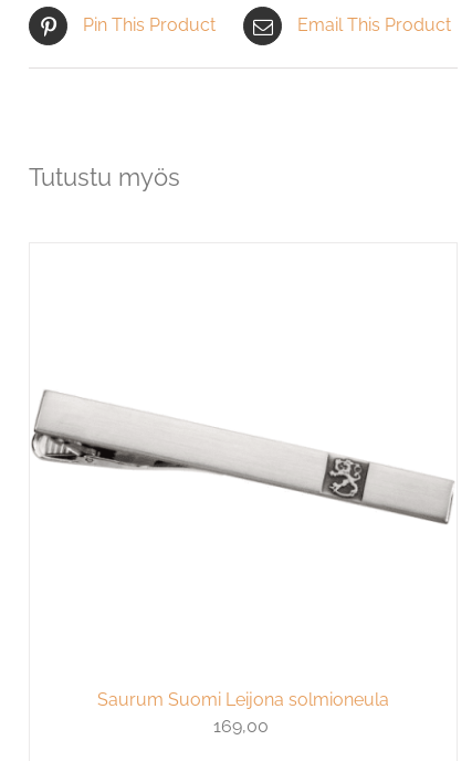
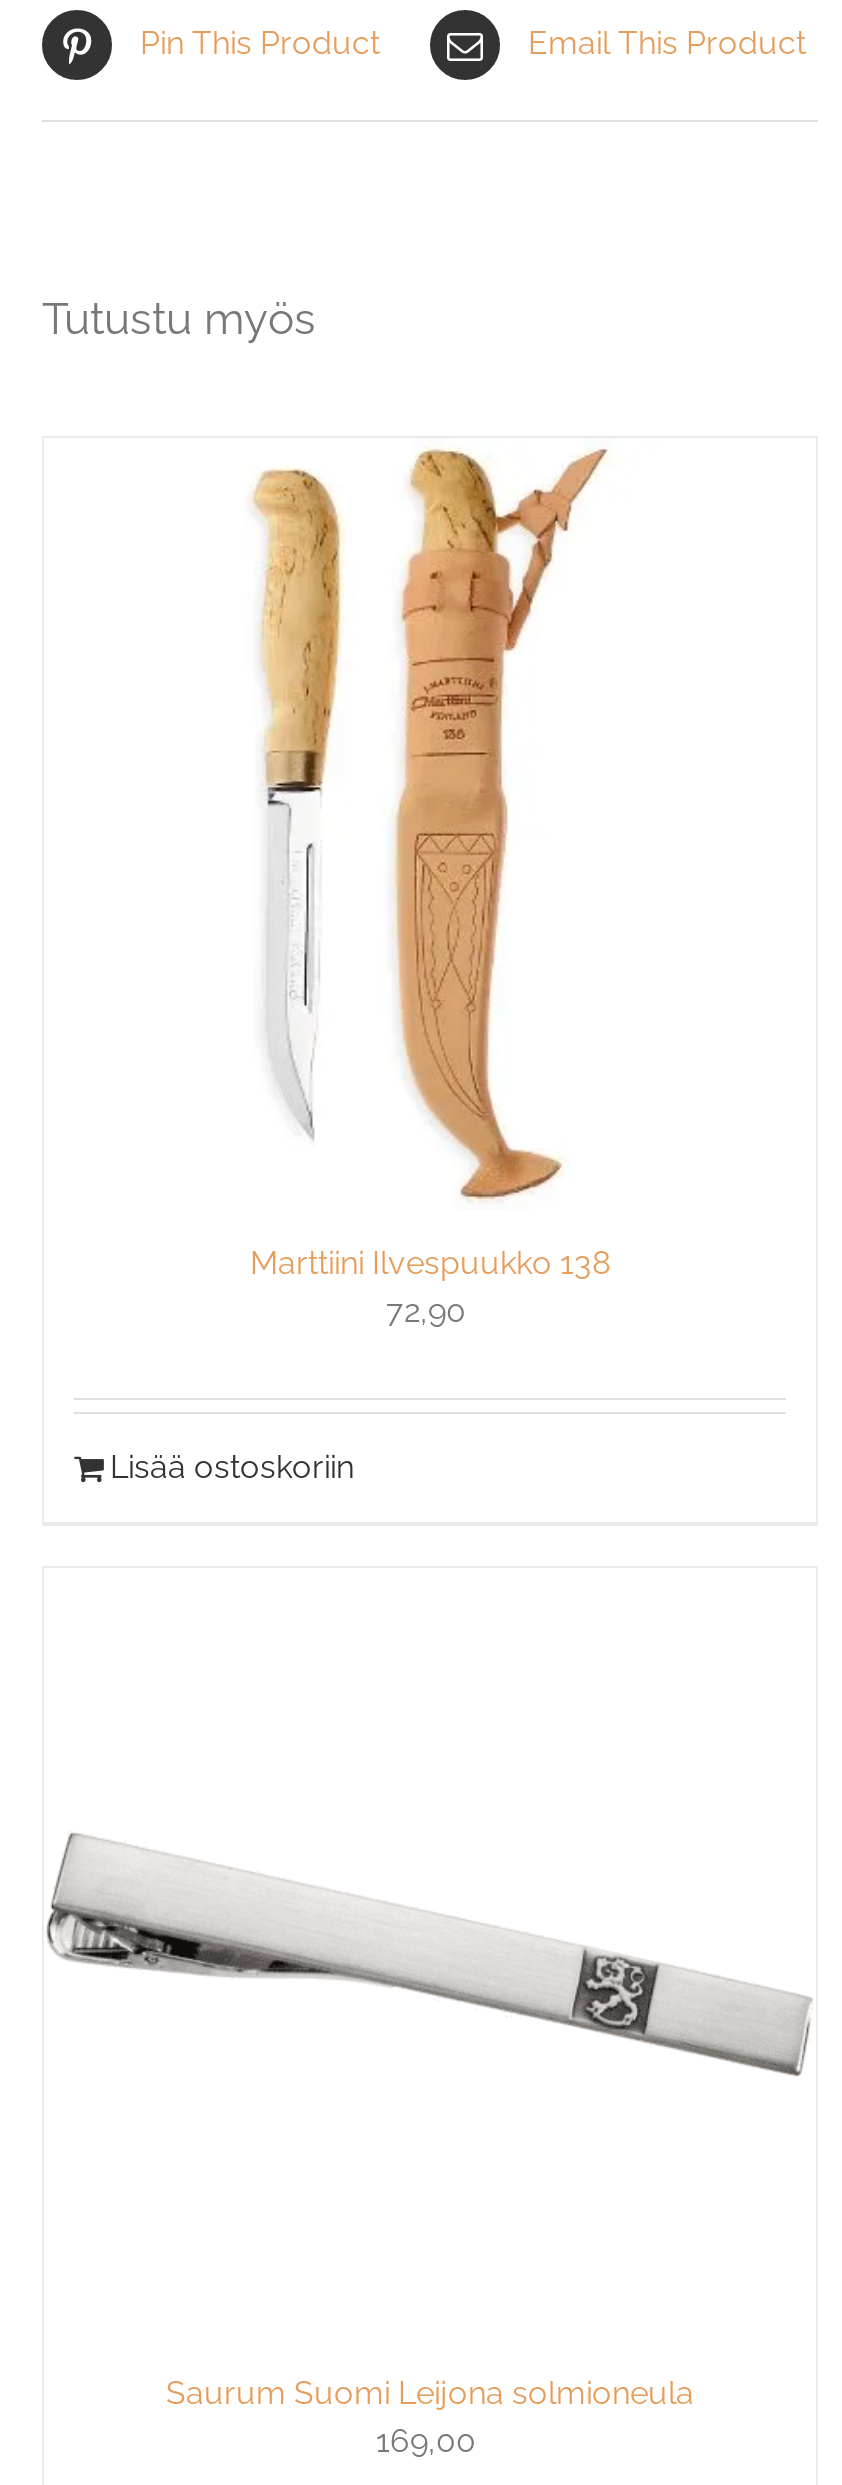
none -> [110,1447,354,1485] Lisää ostoskoriin
none -> [250,448,610,1329] [image] | Marttiini Ilvespuukko 138 | 72,90
none -> [250,468,344,1140] [image]

